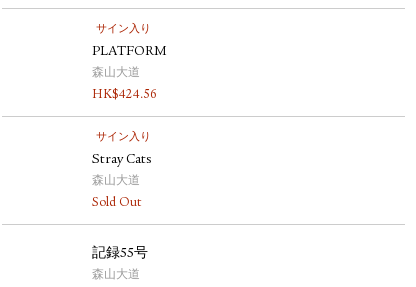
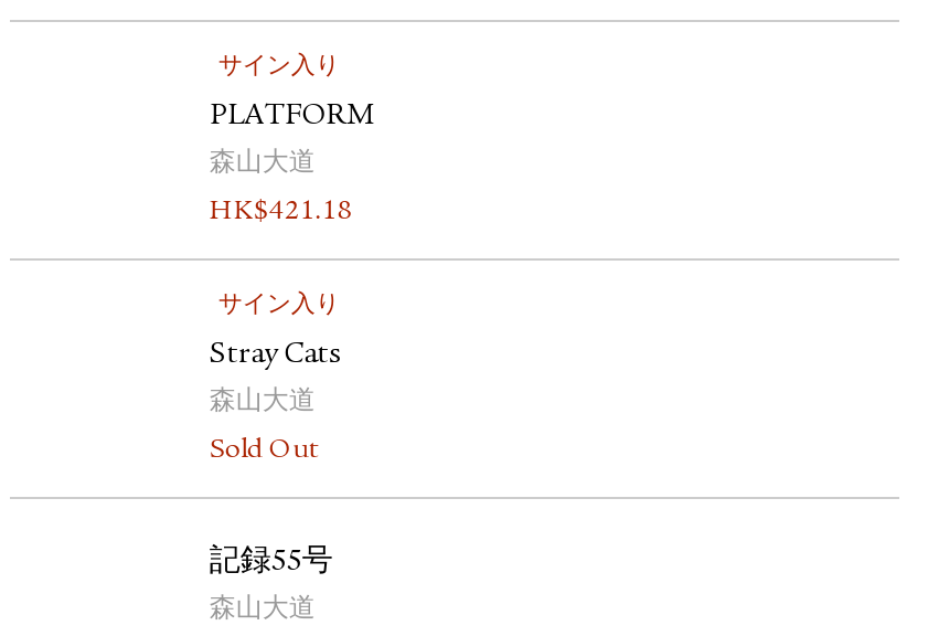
[92,89,157,102] HK$424.56 -> [209,200,353,228] HK$421.18

